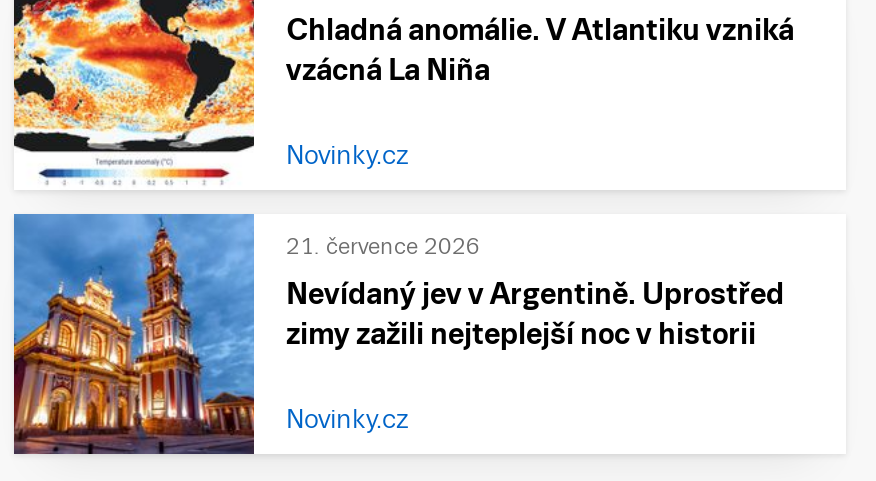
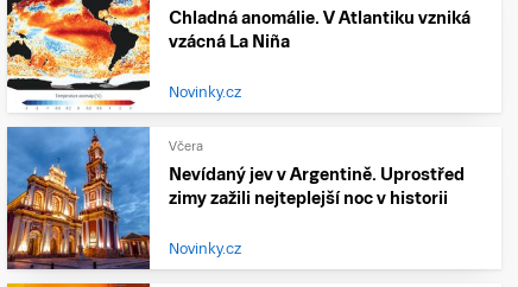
[286,234,480,258] 21. července 2026 -> [169,139,203,153] Včera

